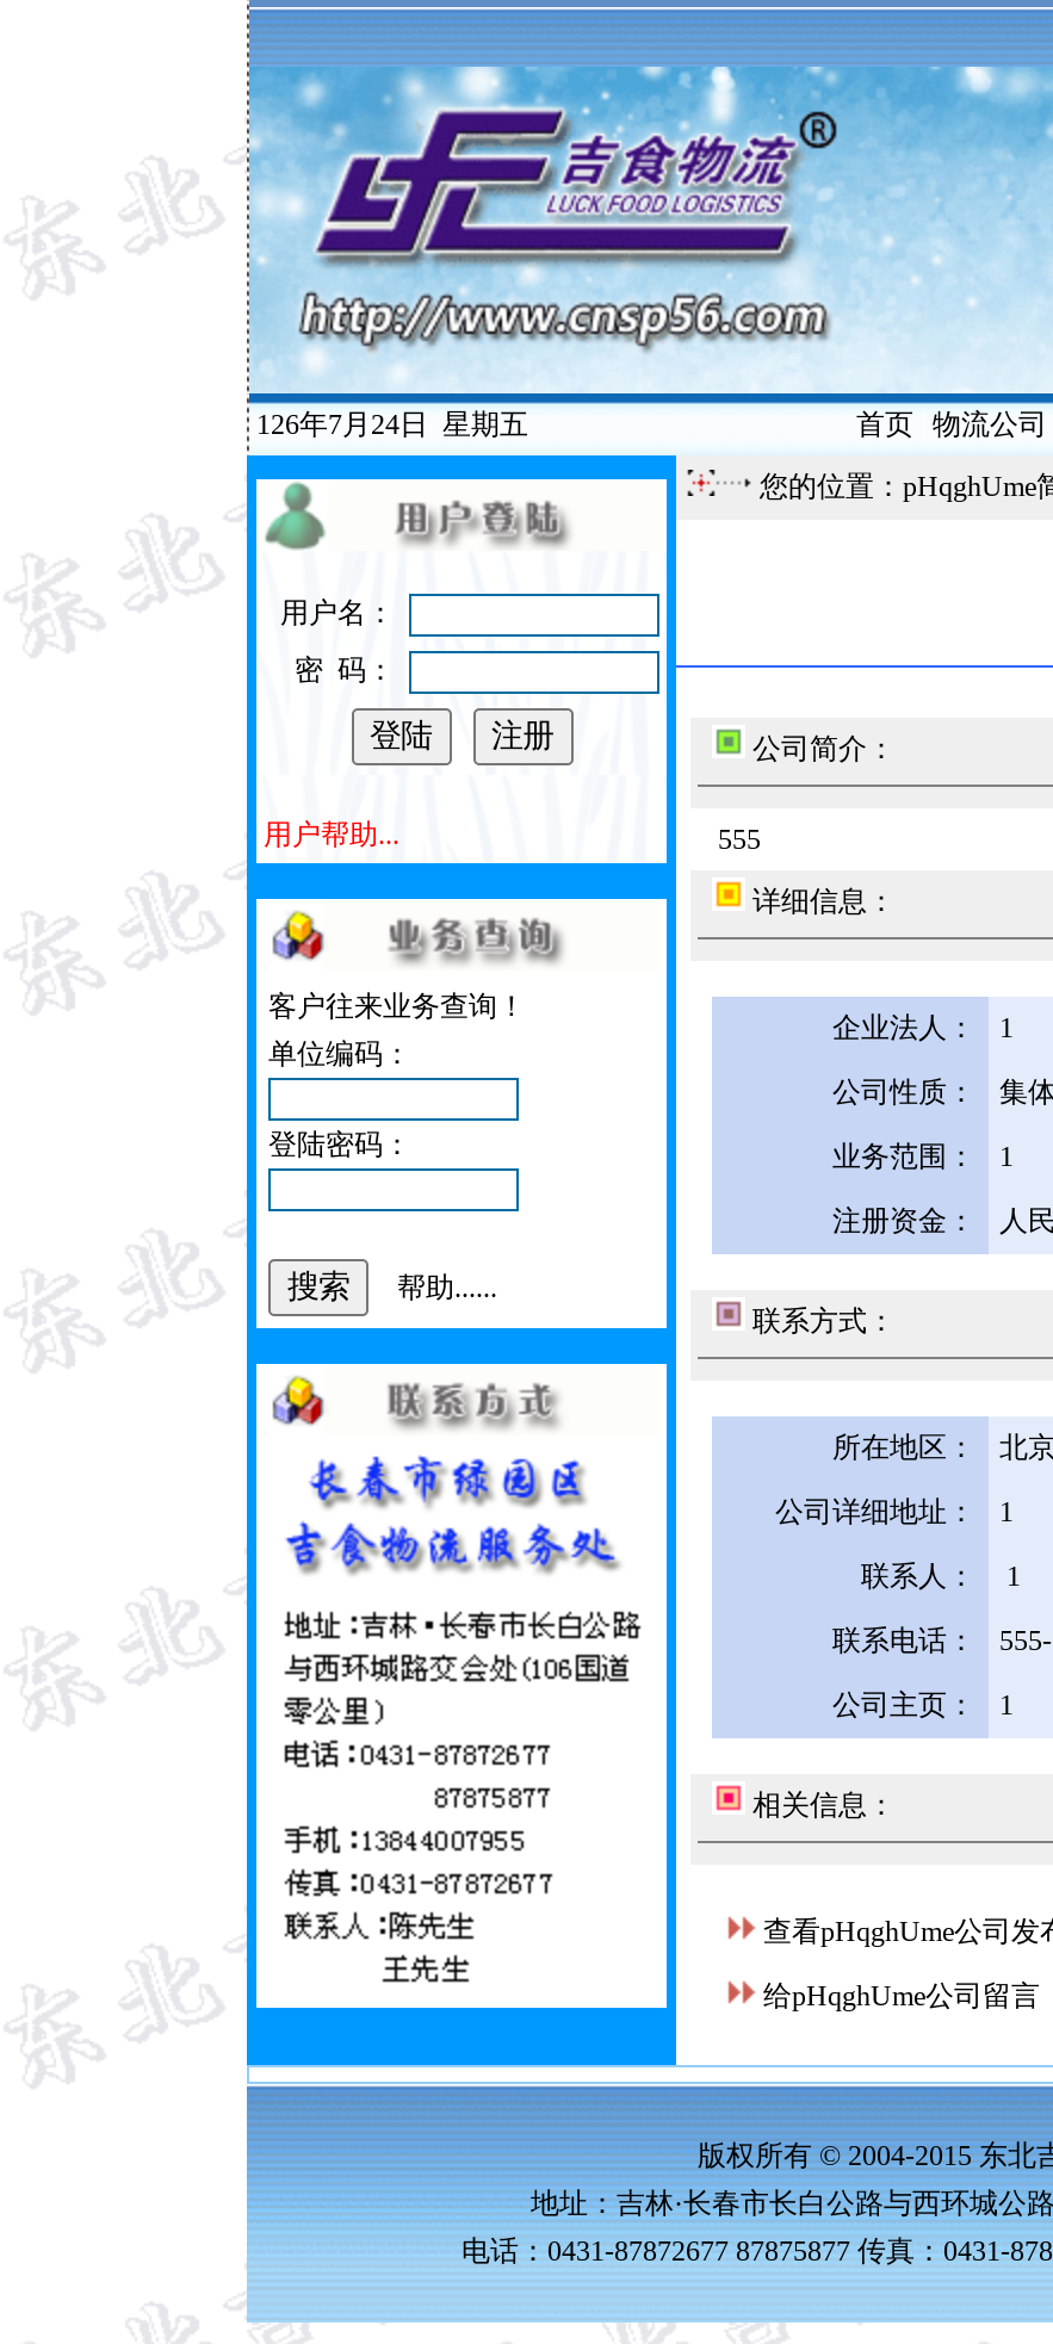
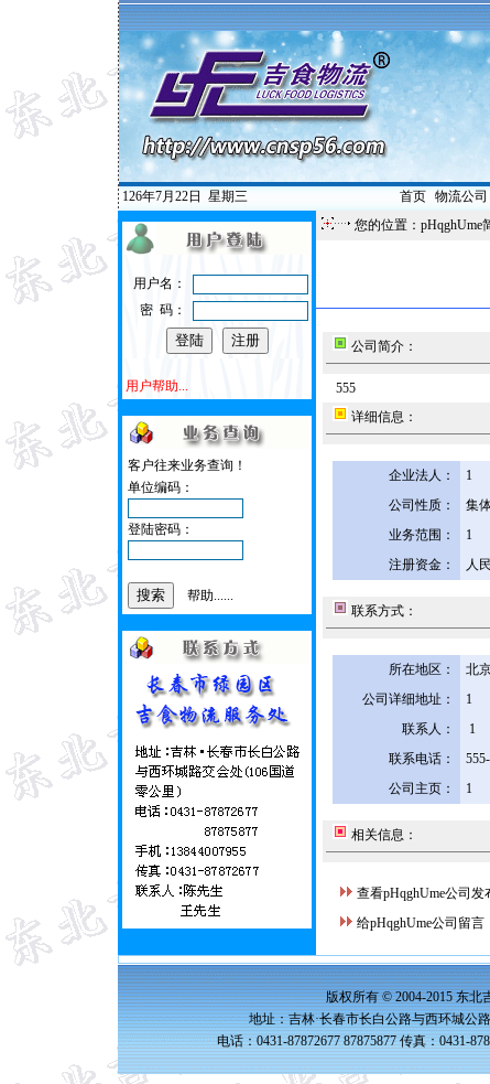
[256,408,528,441] 126年7月24日 星期五 -> [122,189,248,204] 126年7月22日 星期三

